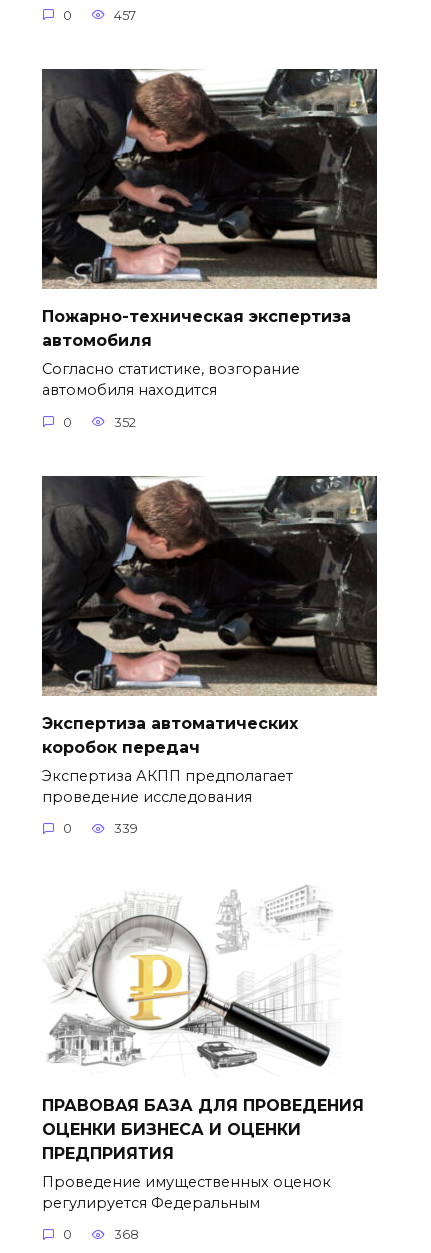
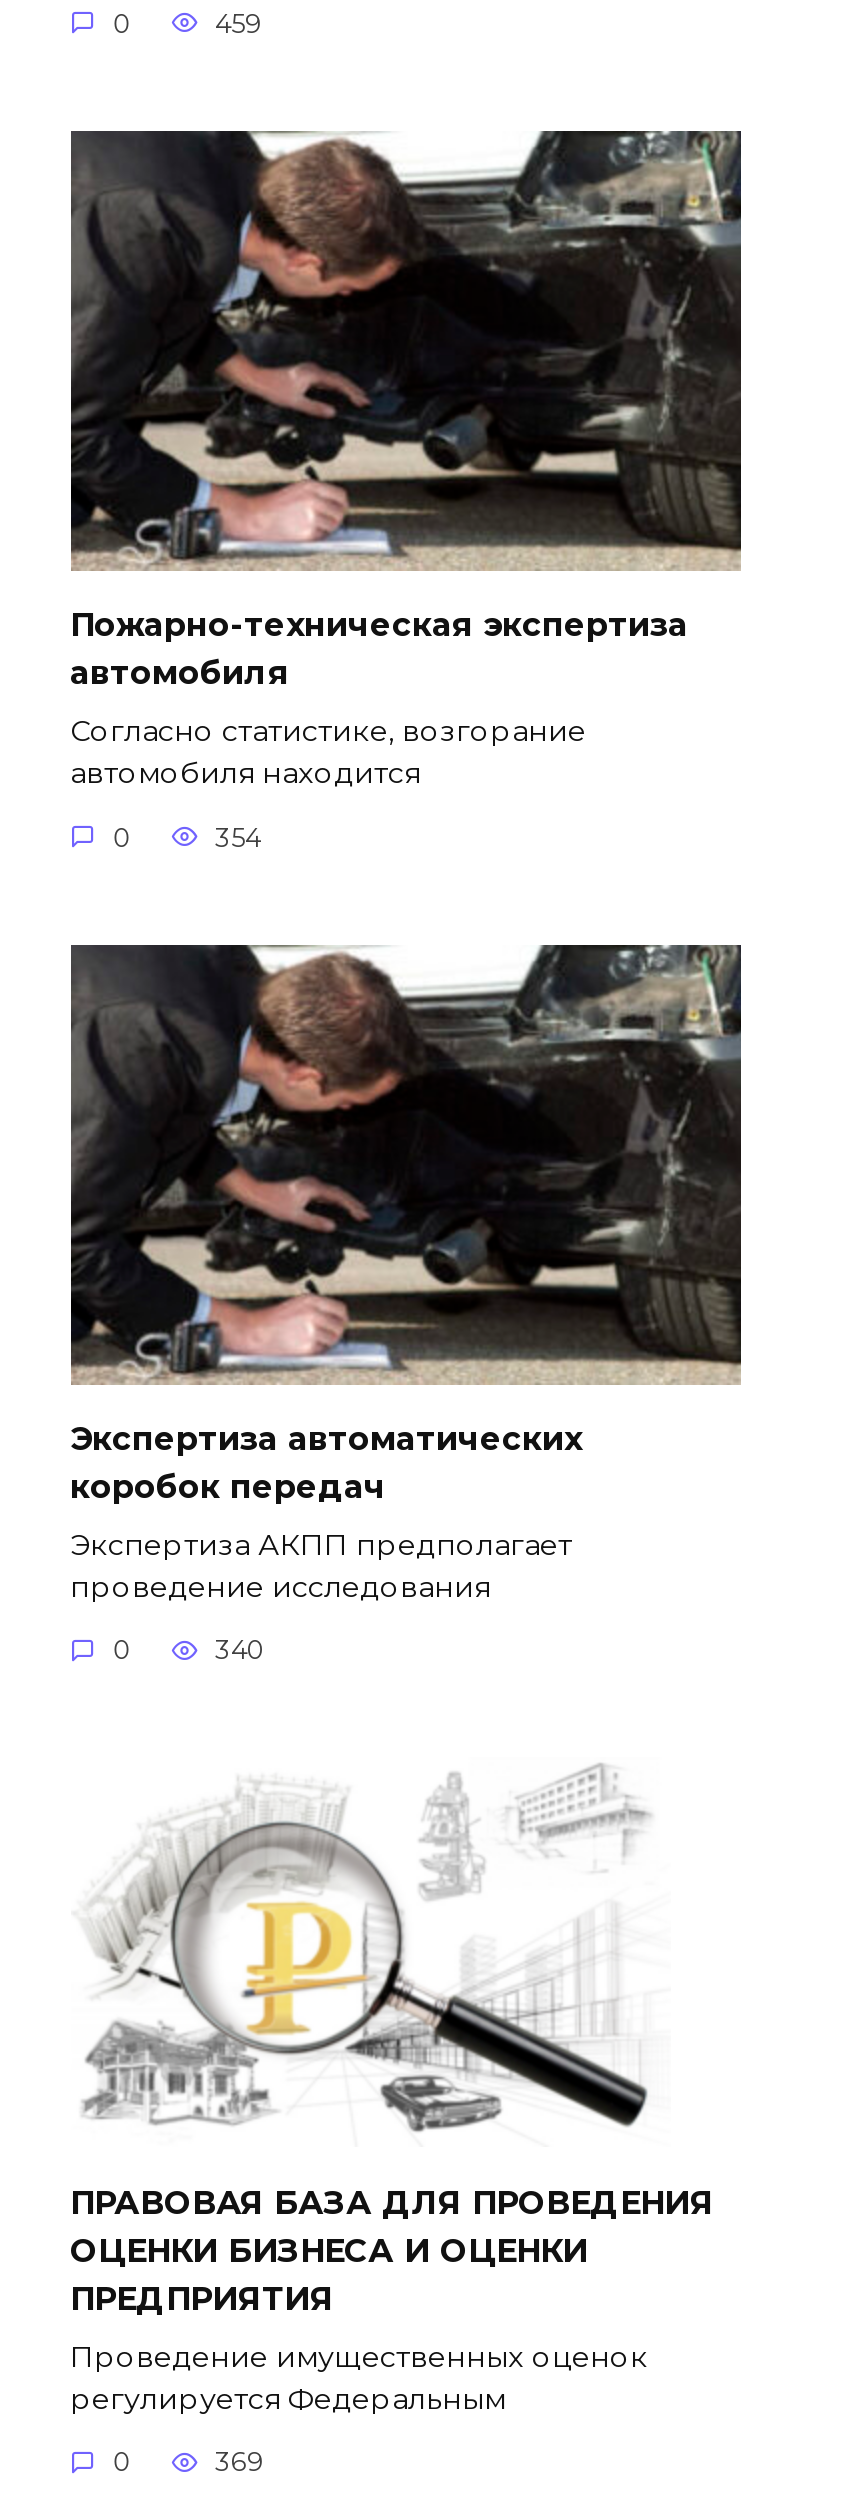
[114,8,136,23] 457 -> [215,9,261,39] 459
[114,415,136,430] 352 -> [215,822,261,852] 354
[114,821,138,836] 339 -> [215,1636,265,1666] 340
[114,1227,139,1242] 368 -> [215,2447,263,2477] 369

